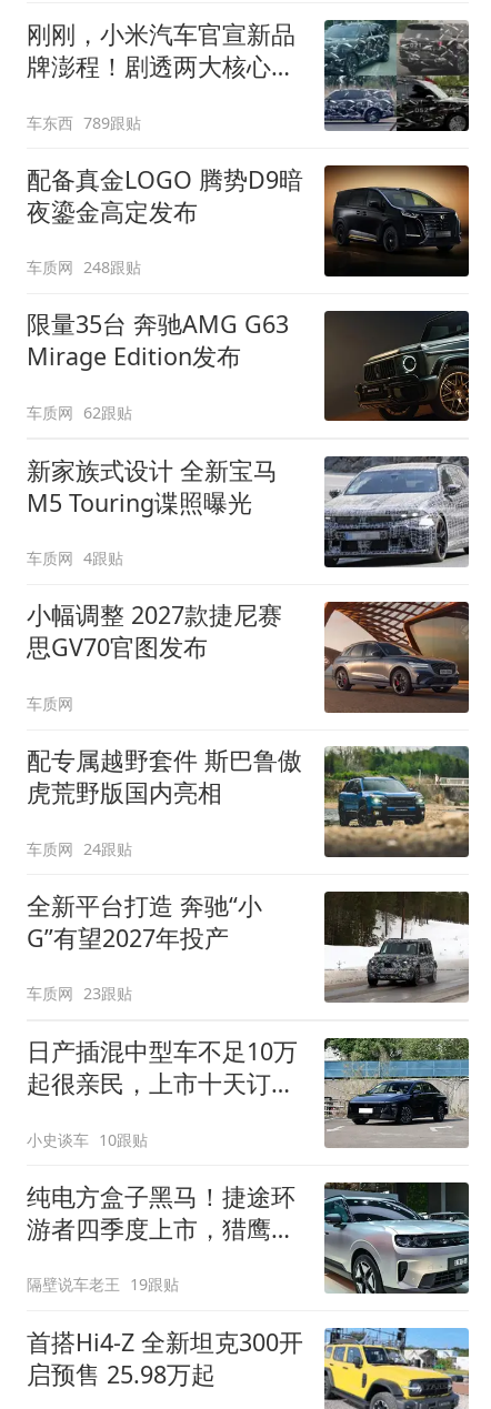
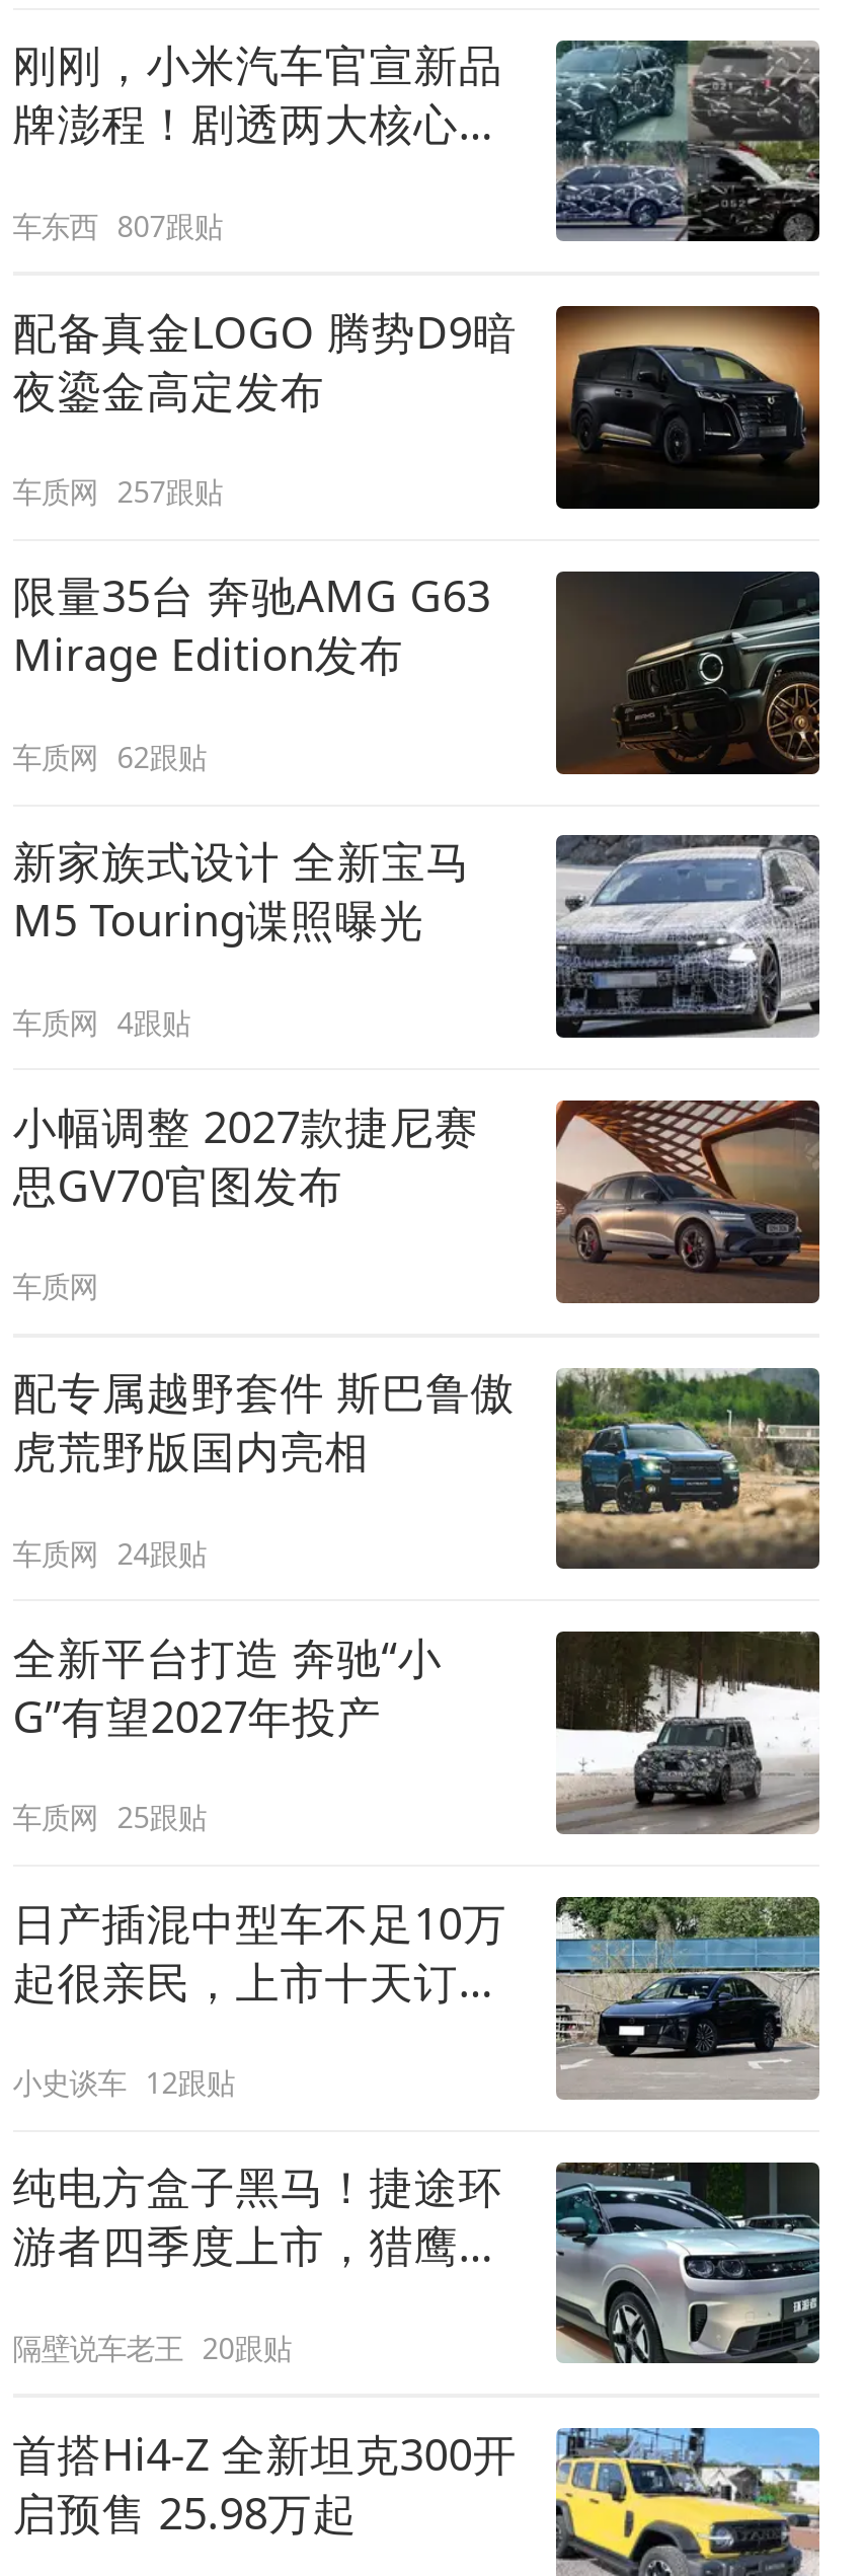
[26,112,141,133] 车东西 789跟贴 -> [13,206,222,244] 车东西 807跟贴
[26,257,141,278] 车质网 248跟贴 -> [13,473,222,511] 车质网 257跟贴
[26,983,133,1004] 车质网 23跟贴 -> [13,1798,206,1837] 车质网 25跟贴
[26,1129,148,1150] 小史谈车 10跟贴 -> [13,2063,235,2101] 小史谈车 12跟贴
[26,1274,179,1295] 隔壁说车老王 19跟贴 -> [13,2328,291,2366] 隔壁说车老王 20跟贴

